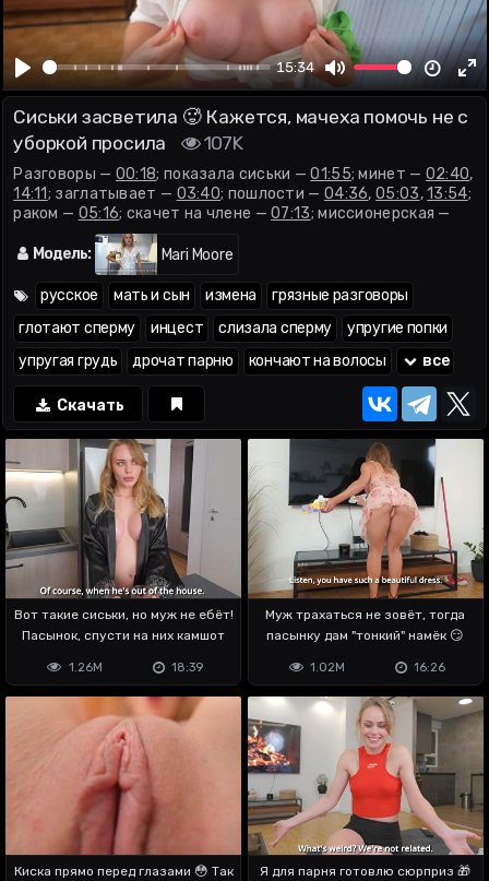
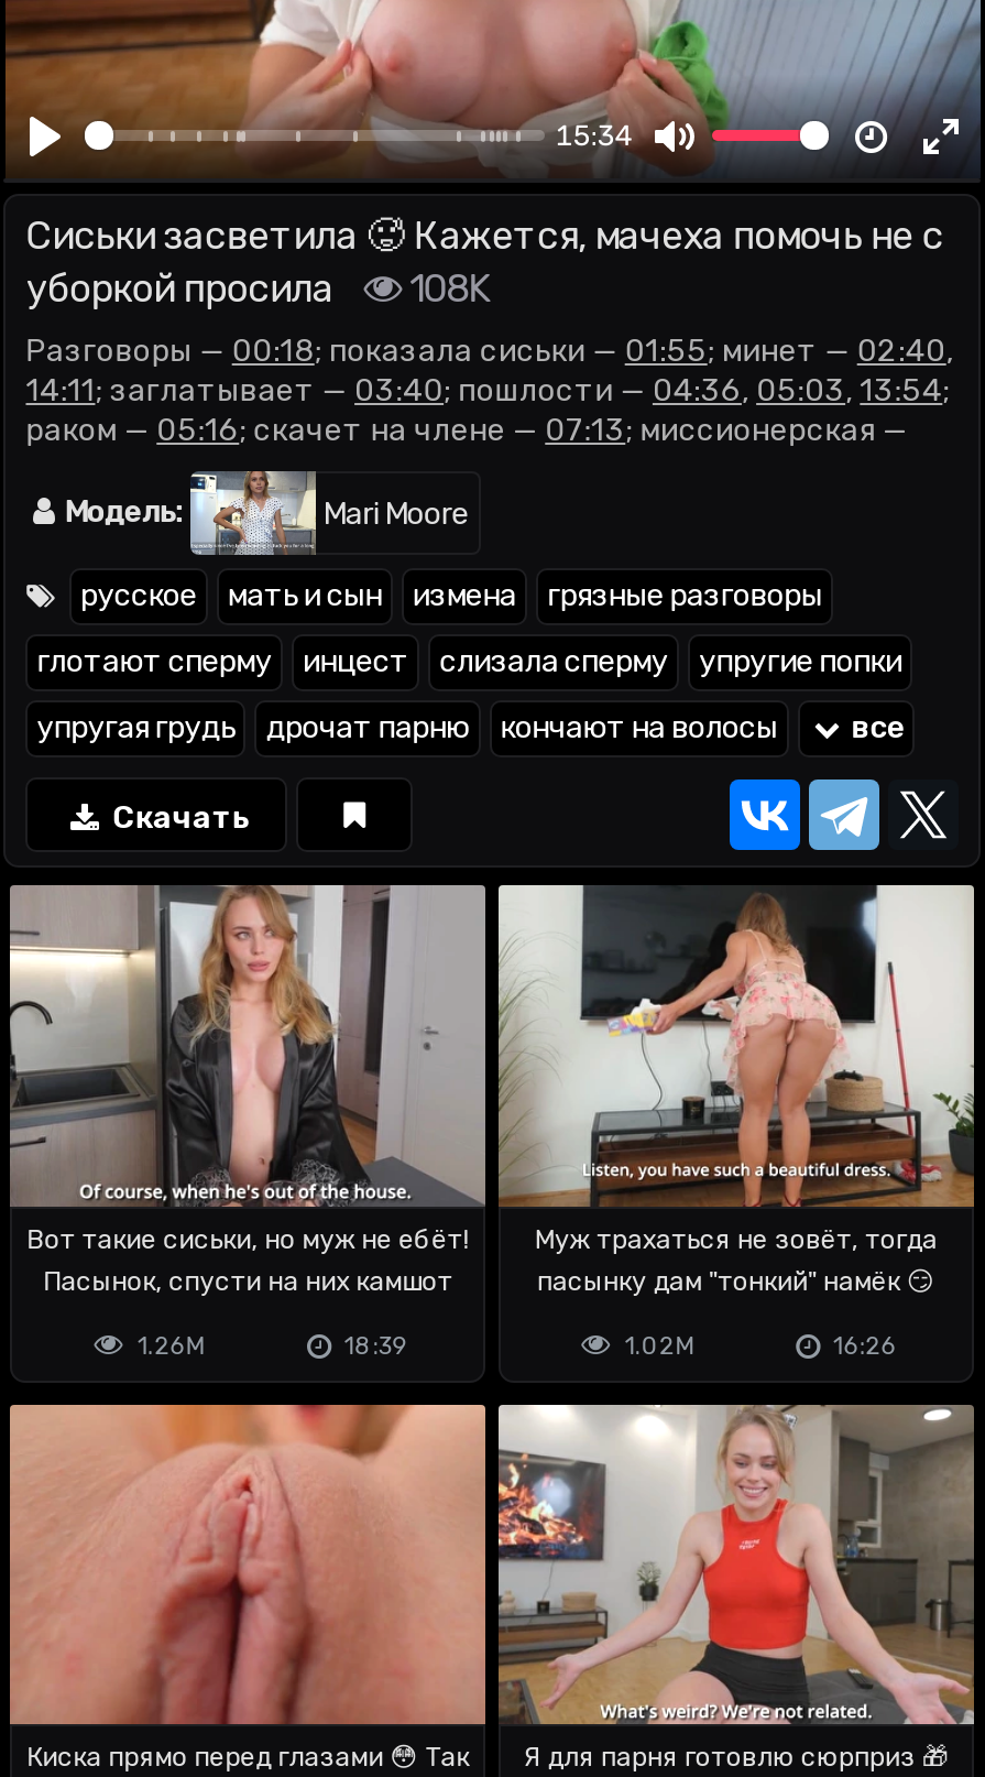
[13,133,243,154] уборкой просила 107K -> [26,268,491,312] уборкой просила 108K

